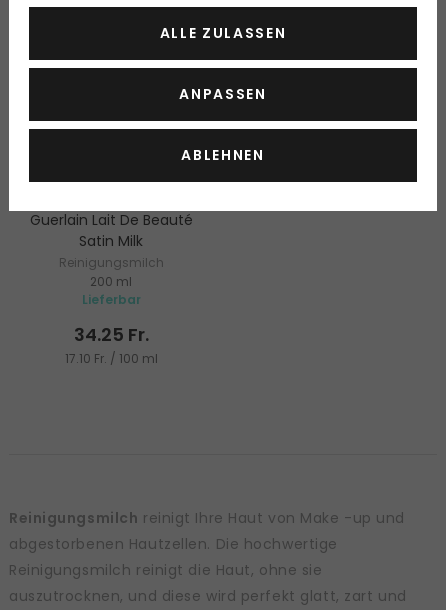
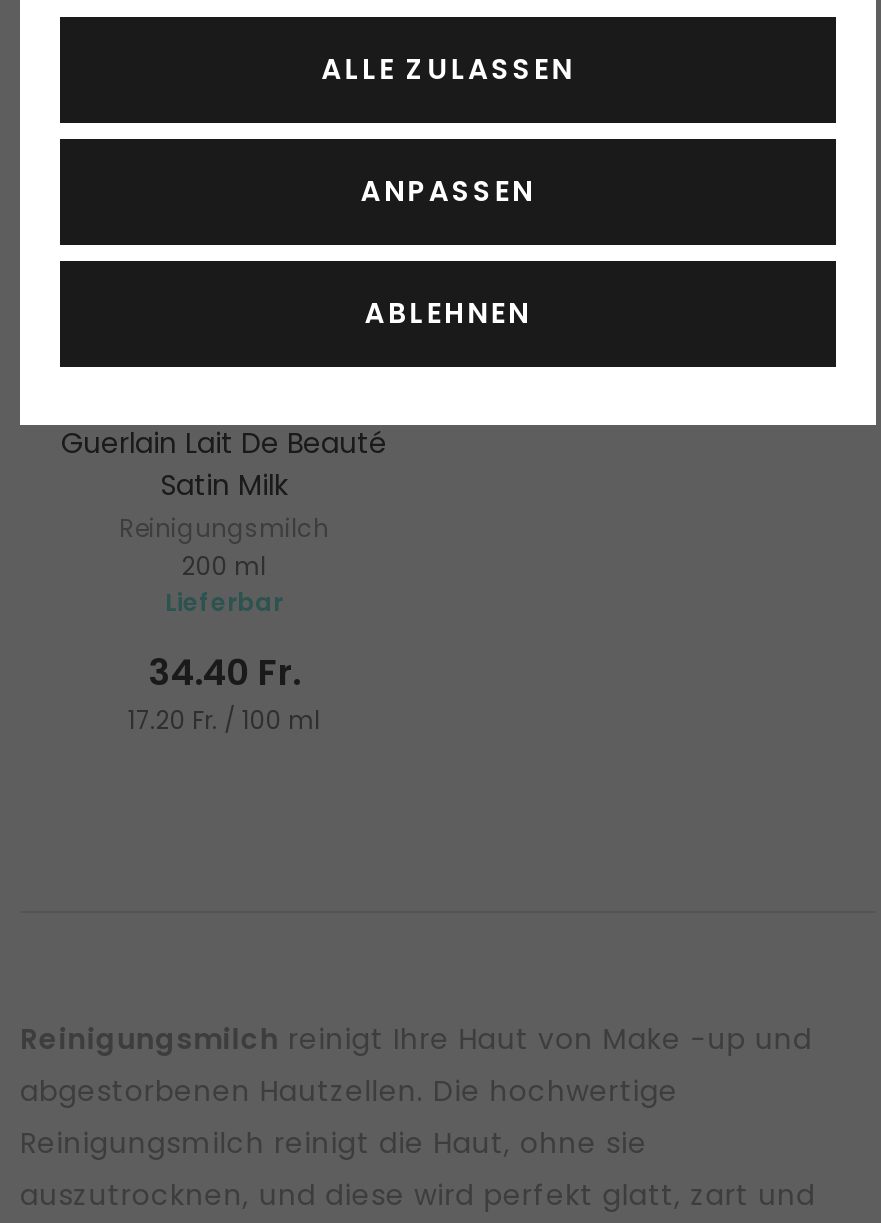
[73,322,148,347] 34.25 Fr. -> [148,648,300,698] 34.40 Fr.
[64,350,157,367] 17.10 Fr. / 100 ml -> [128,704,320,738] 17.20 Fr. / 100 ml

